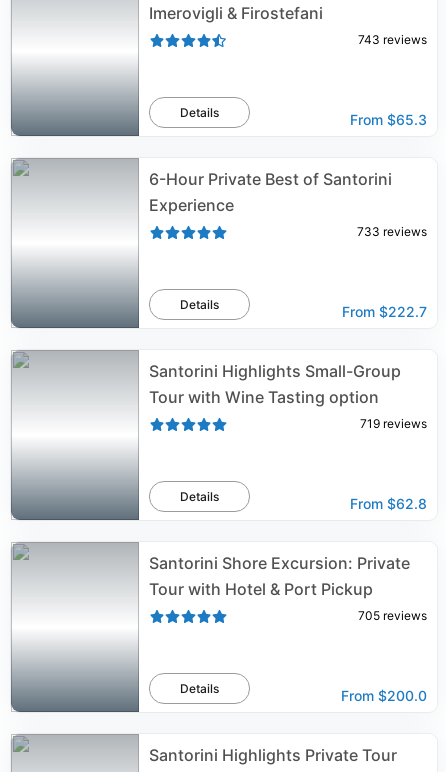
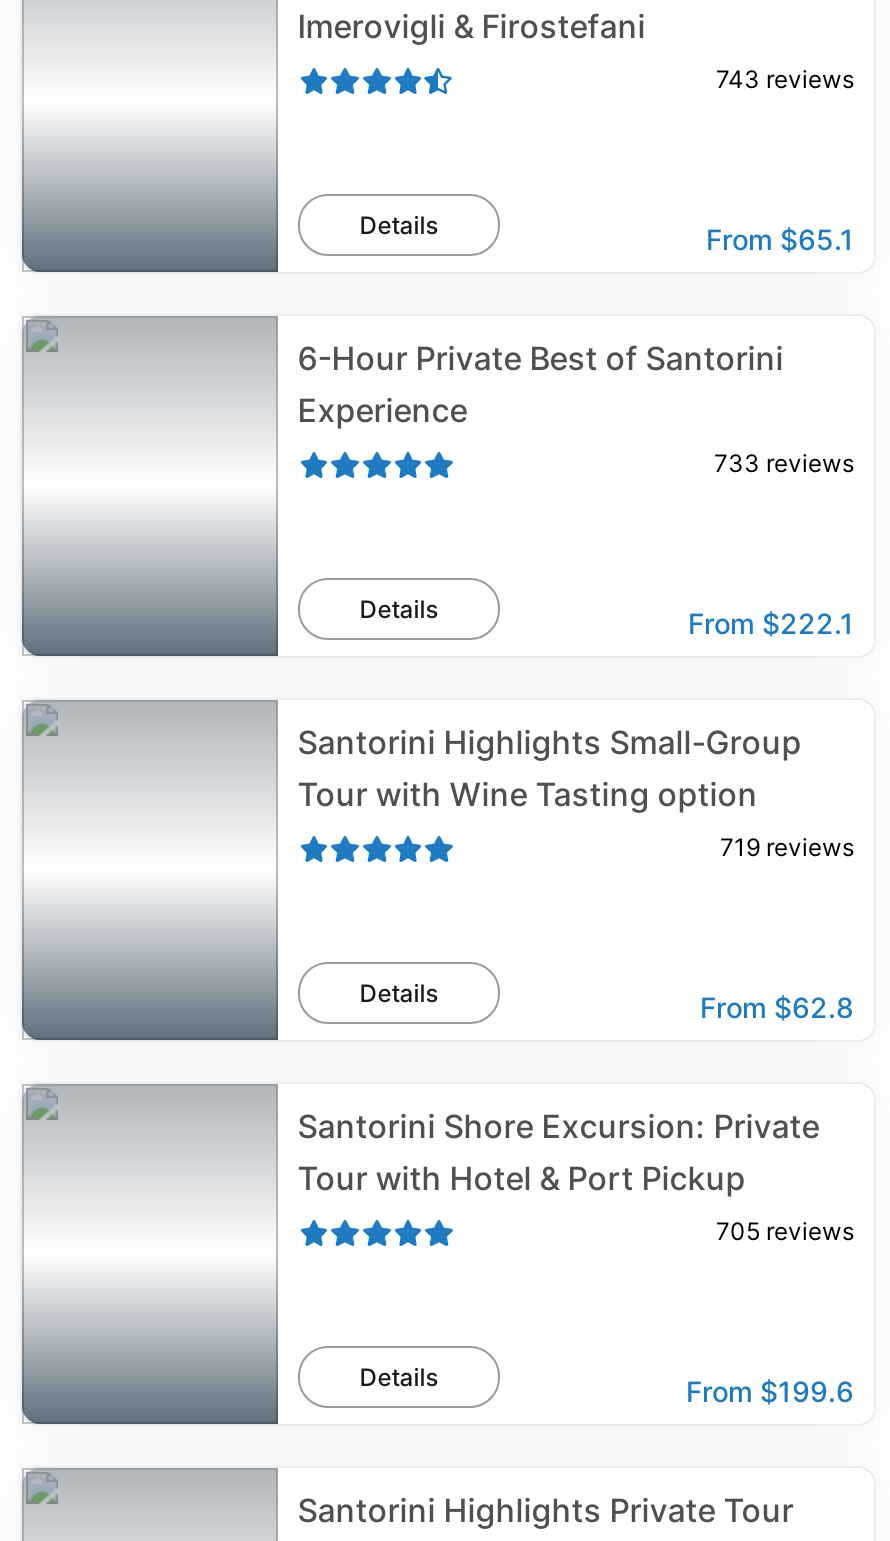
[350,111,427,128] From $65.3 -> [706,222,854,256] From $65.1
[342,303,427,320] From $222.7 -> [688,606,854,640] From $222.1
[341,687,427,704] From $200.0 -> [686,1374,854,1408] From $199.6

